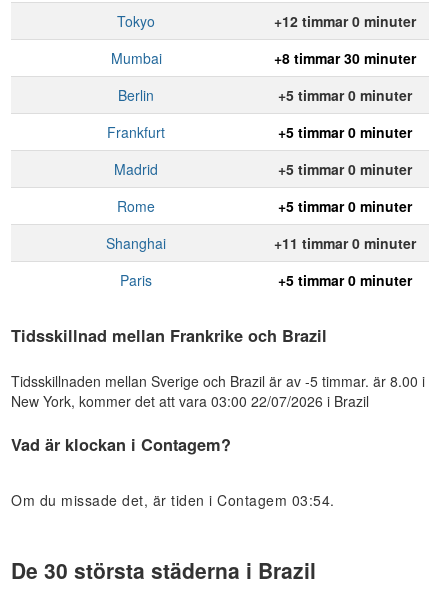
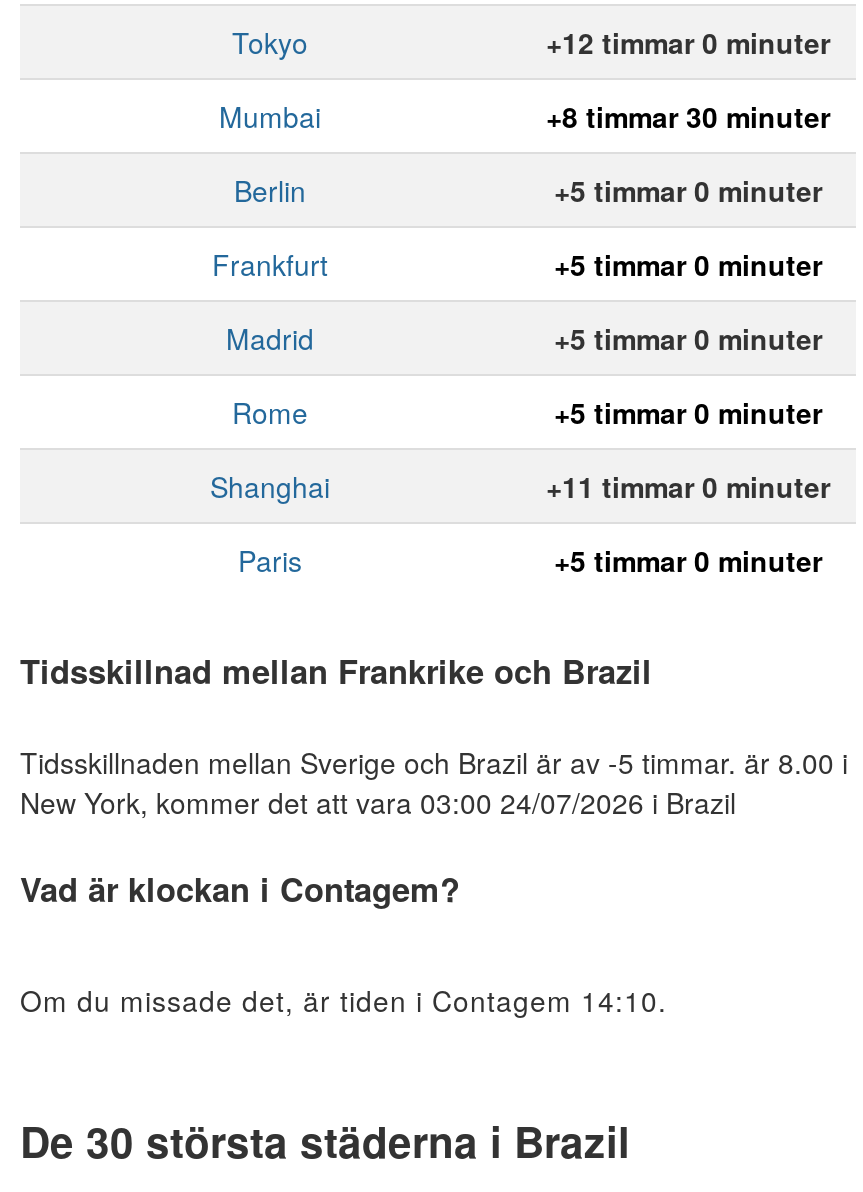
[11,391,369,411] New York, kommer det att vara 03:00 22/07/2026 i Brazil -> [20,781,736,821] New York, kommer det att vara 03:00 24/07/2026 i Brazil
[11,490,334,510] Om du missade det, är tiden i Contagem 03:54. -> [20,981,667,1021] Om du missade det, är tiden i Contagem 14:10.

